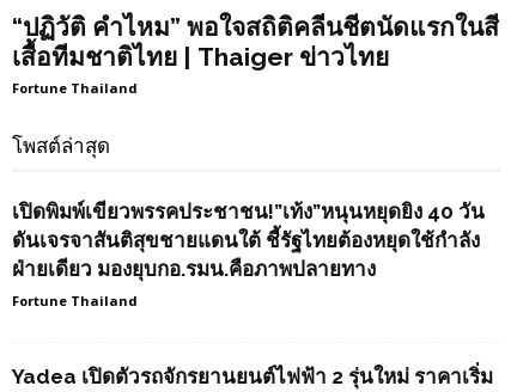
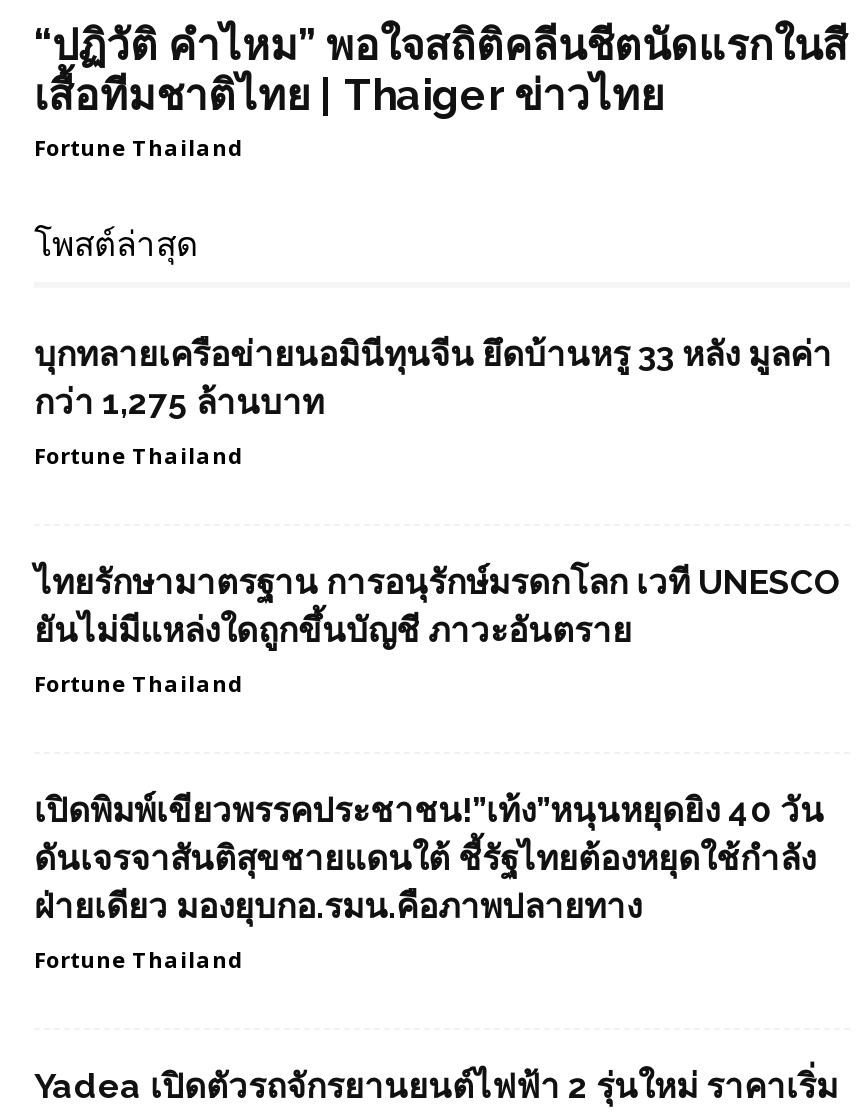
none -> [34,334,842,698] บุกทลายเครือข่ายนอมินีทุนจีน ยึดบ้านหรู 33 หลัง มูลค่า | กว่า 1,275 ล้านบาท | Fortune Thailand | ไทยรักษามาตรฐาน การอนุรักษ์มรดกโลก เวที UNESCO | ยันไม่มีแหล่งใดถูกขึ้นบัญชี ภาวะอันตราย | Fortune Thailand

